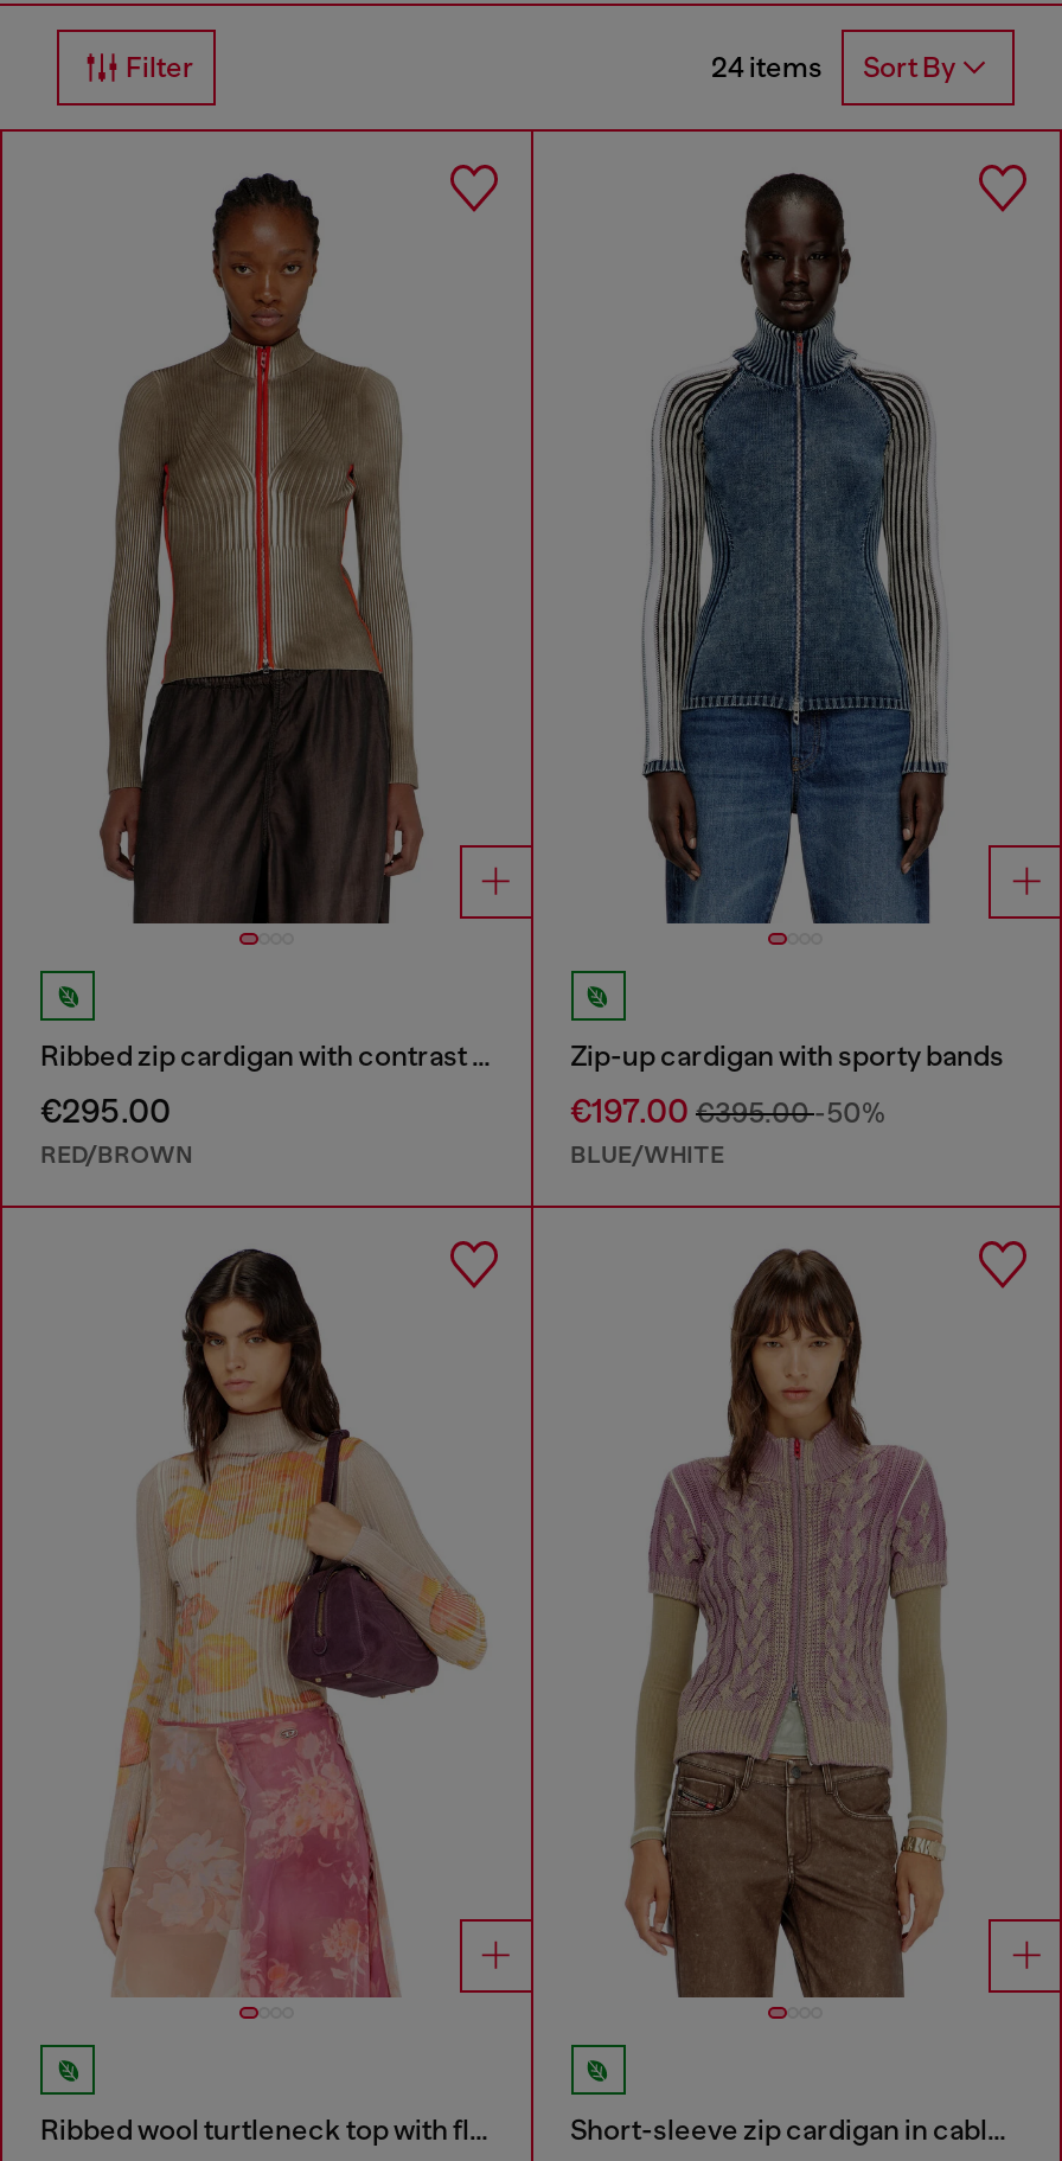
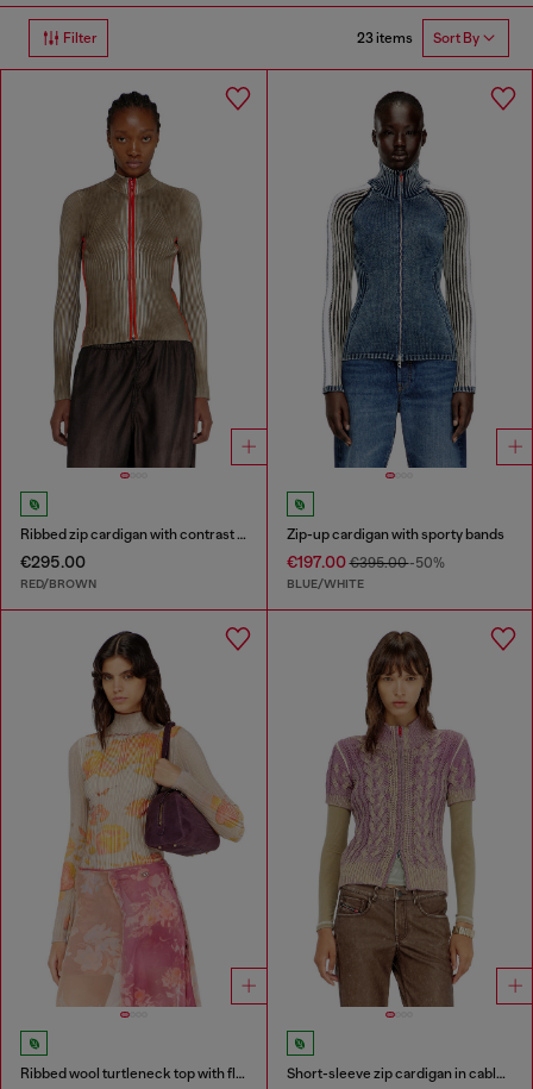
[711,51,955,85] 24 items Sort By -> [357,30,479,47] 23 items Sort By

